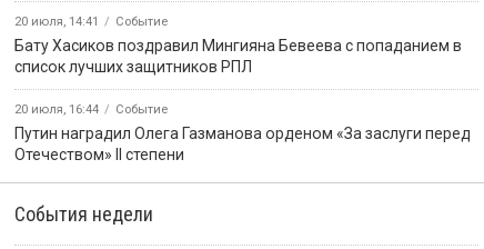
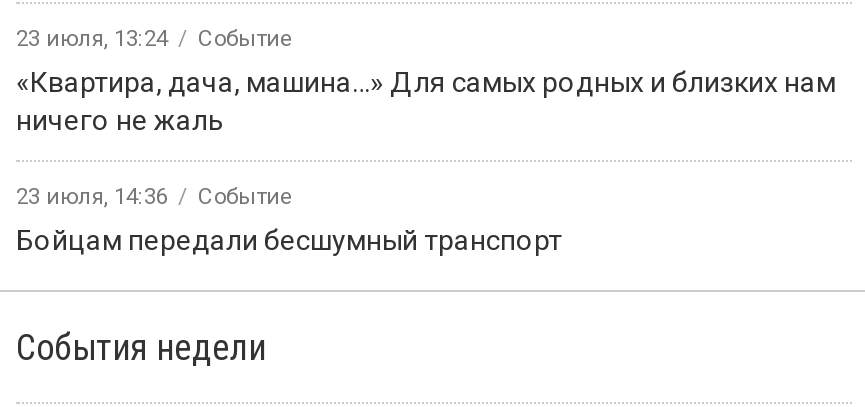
[14,15,168,29] 20 июля, 14:41 Событие -> [16,27,292,53] 23 июля, 13:24 Событие
[14,37,462,76] Бату Хасиков поздравил Мингияна Бевеева с попаданием в | список лучших защитников РПЛ -> [16,67,836,137] «Квартира, дача, машина…» Для самых родных и близких нам | ничего не жаль
[14,103,168,117] 20 июля, 16:44 Событие -> [16,185,292,211] 23 июля, 14:36 Событие
[14,125,471,164] Путин наградил Олега Газманова орденом «За заслуги перед | Отечеством» II степени -> [16,225,562,257] Бойцам передали бесшумный транспорт

